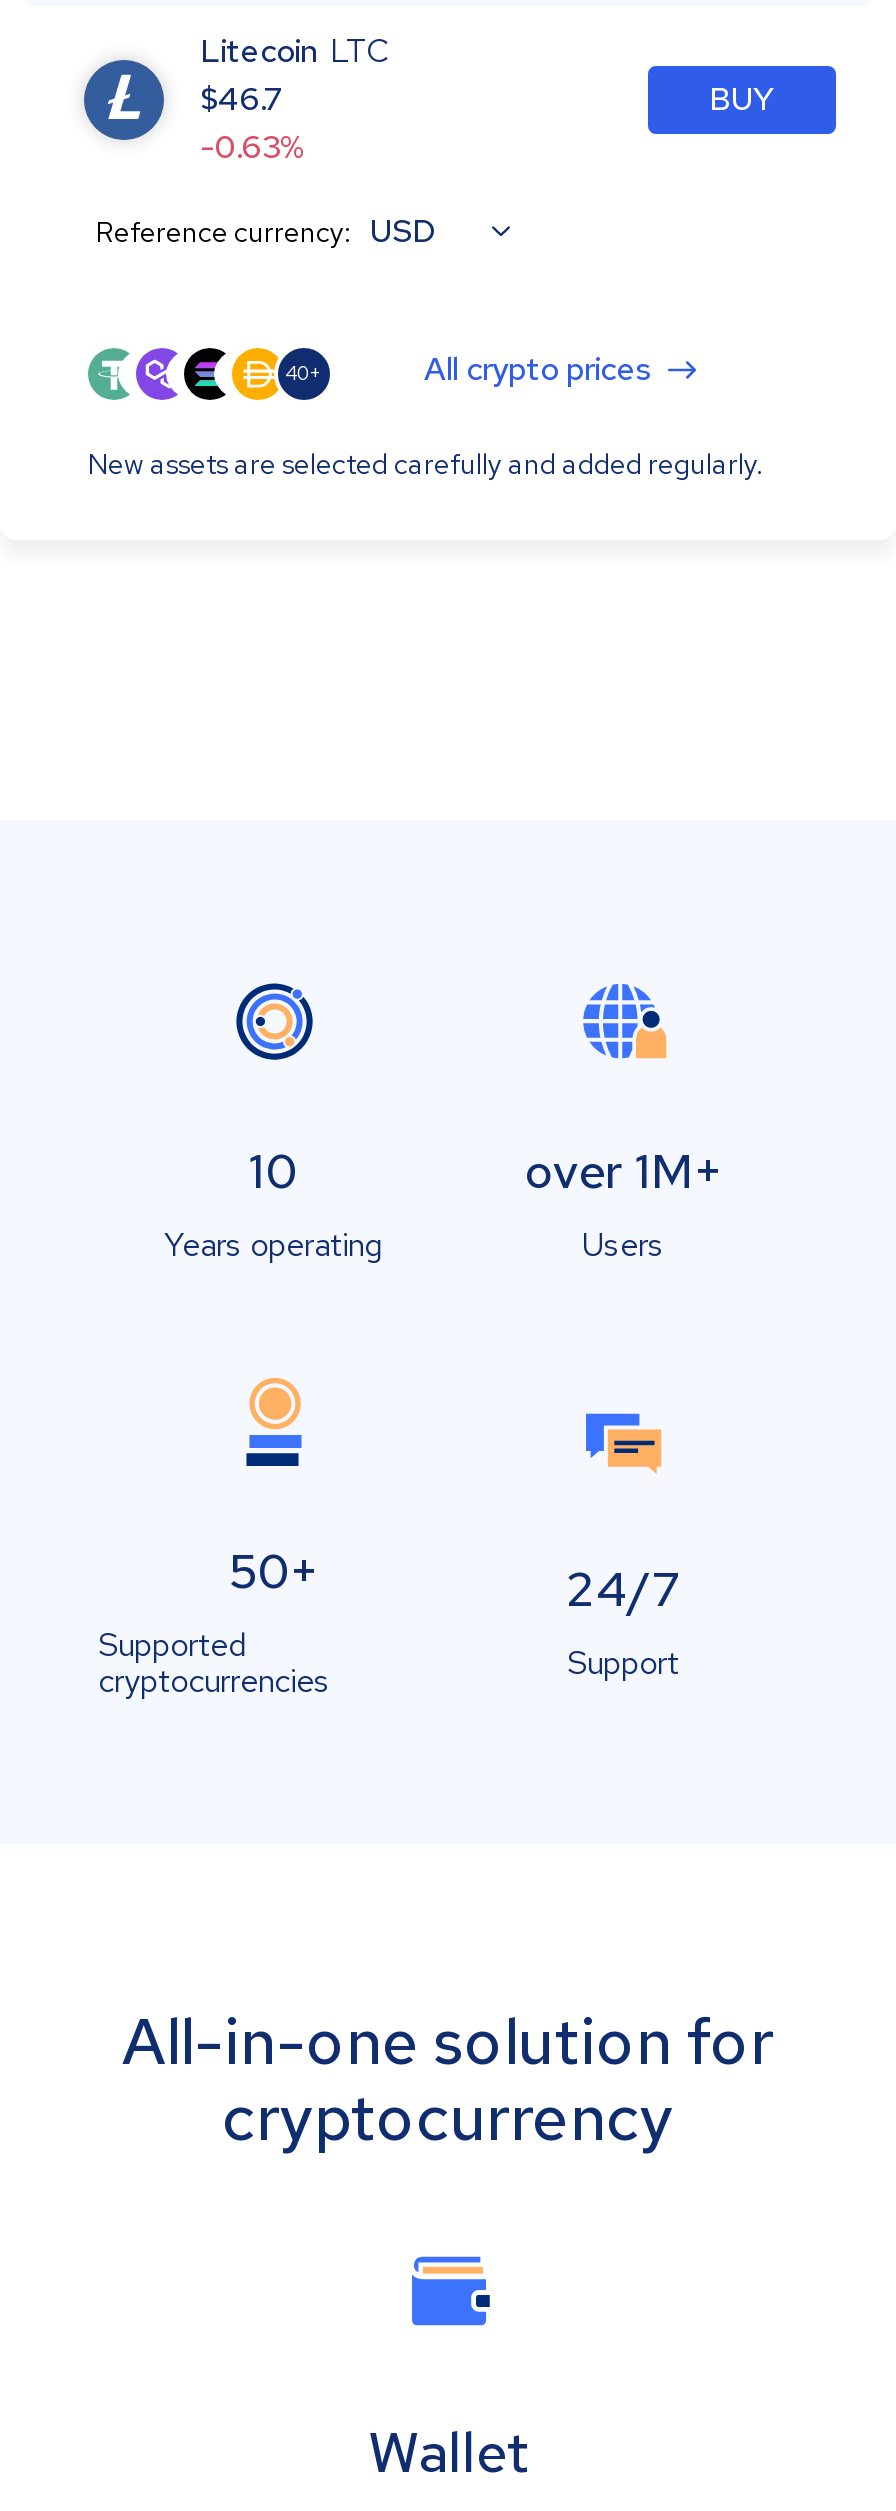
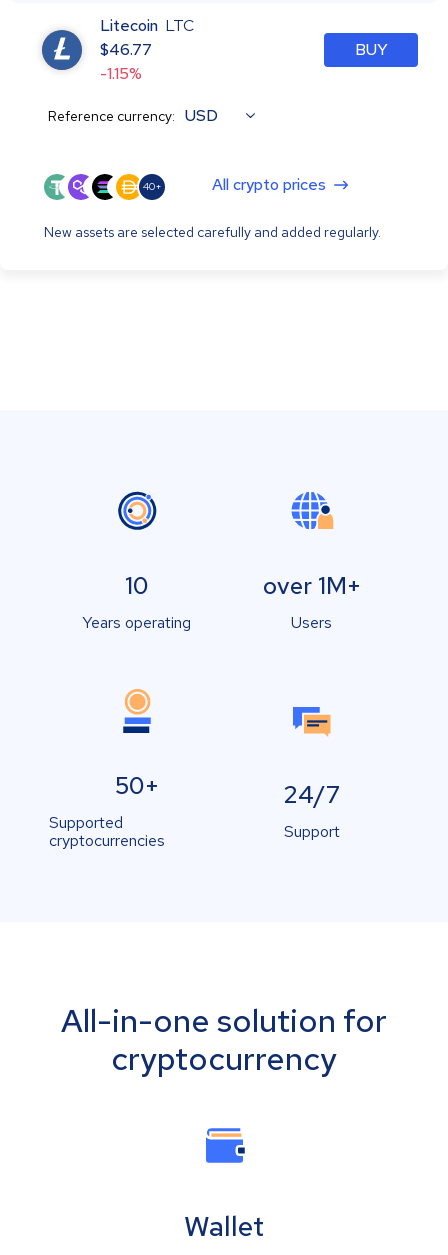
[200,78,284,120] $46.7 -> [100,39,152,60] $46.77
[200,126,306,168] -0.63% -> [100,63,142,84] -1.15%

